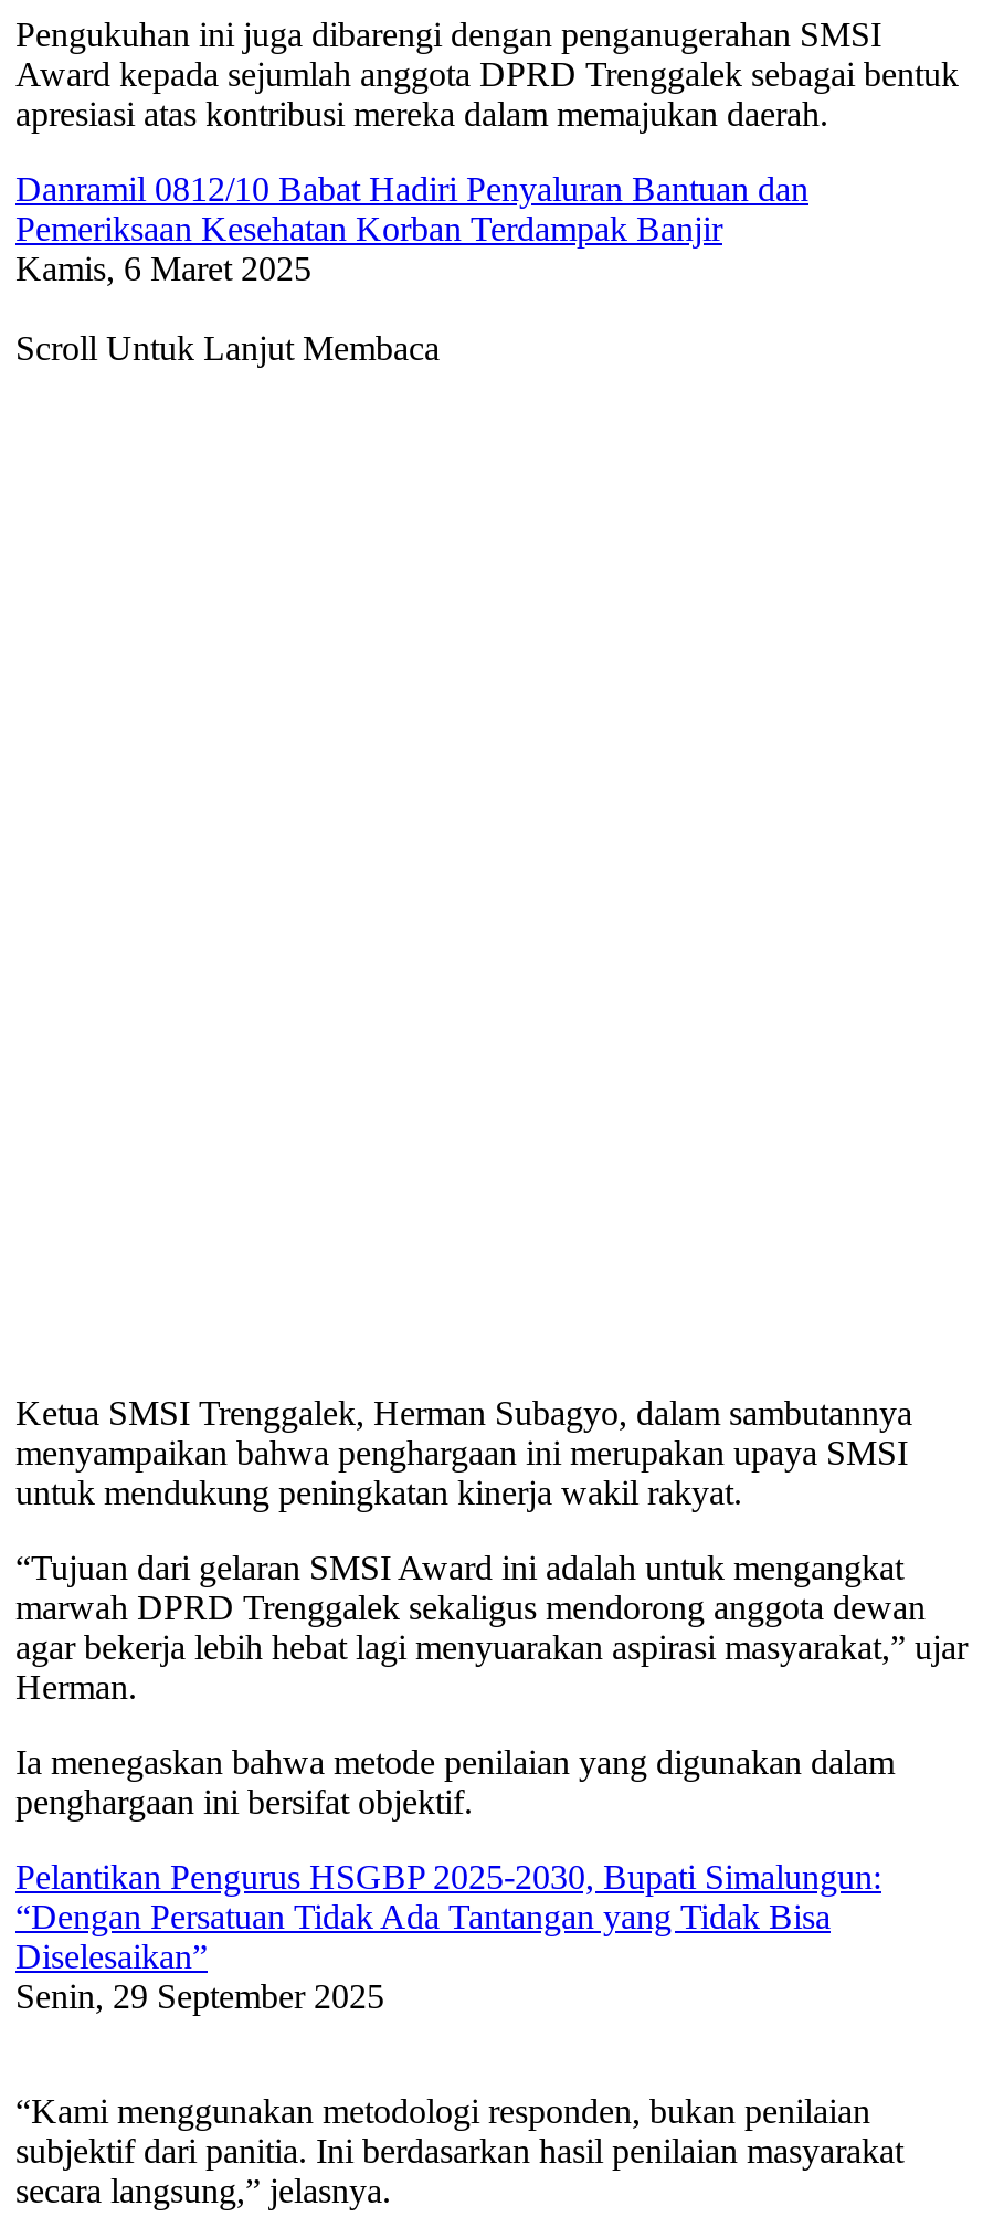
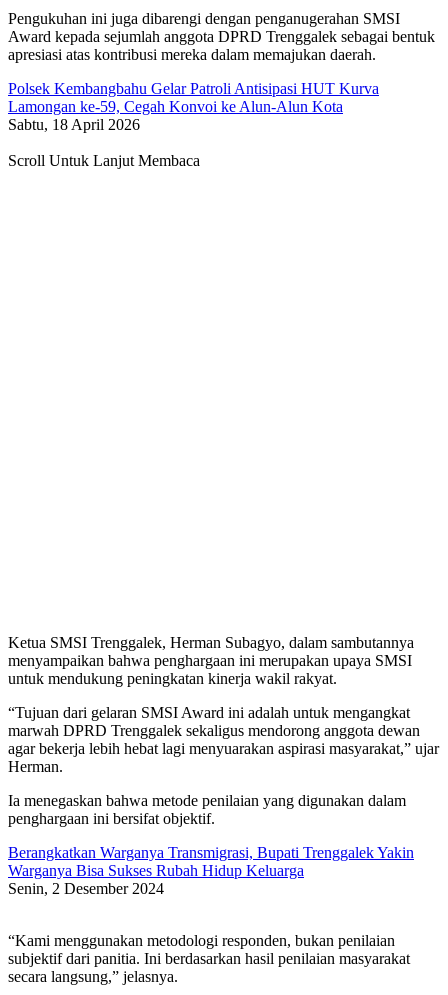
[15,171,808,288] Danramil 0812/10 Babat Hadiri Penyaluran Bantuan dan | Pemeriksaan Kesehatan Korban Terdampak Banjir | Kamis, 6 Maret 2025 -> [8,80,379,133] Polsek Kembangbahu Gelar Patroli Antisipasi HUT Kurva | Lamongan ke-59, Cegah Konvoi ke Alun-Alun Kota | Sabtu, 18 April 2026
[15,1859,881,2016] Pelantikan Pengurus HSGBP 2025-2030, Bupati Simalungun: | “Dengan Persatuan Tidak Ada Tantangan yang Tidak Bisa | Diselesaikan” | Senin, 29 September 2025 -> [8,844,414,897] Berangkatkan Warganya Transmigrasi, Bupati Trenggalek Yakin | Warganya Bisa Sukses Rubah Hidup Keluarga | Senin, 2 Desember 2024

